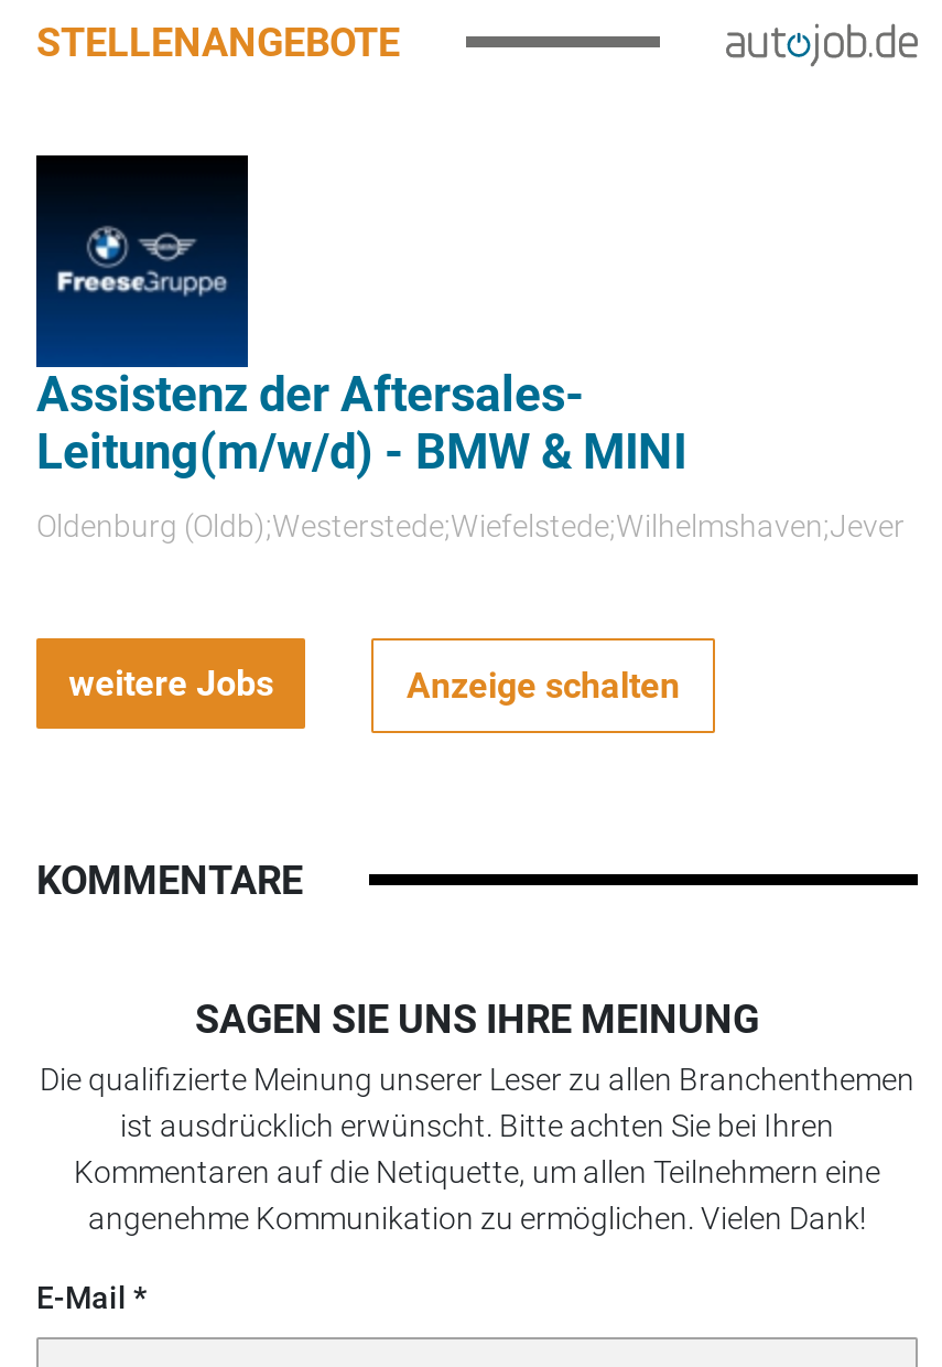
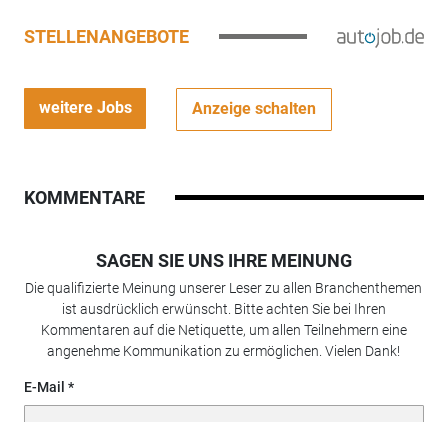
[34,153,905,544] [image] | Assistenz der Aftersales- | Leitung(m/w/d) - BMW & MINI | Oldenburg (Oldb);Westerstede;Wiefelstede;Wilhelmshaven;Jever -> none

